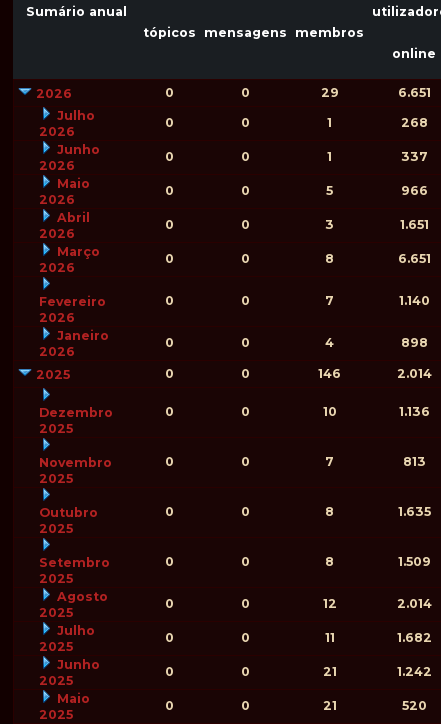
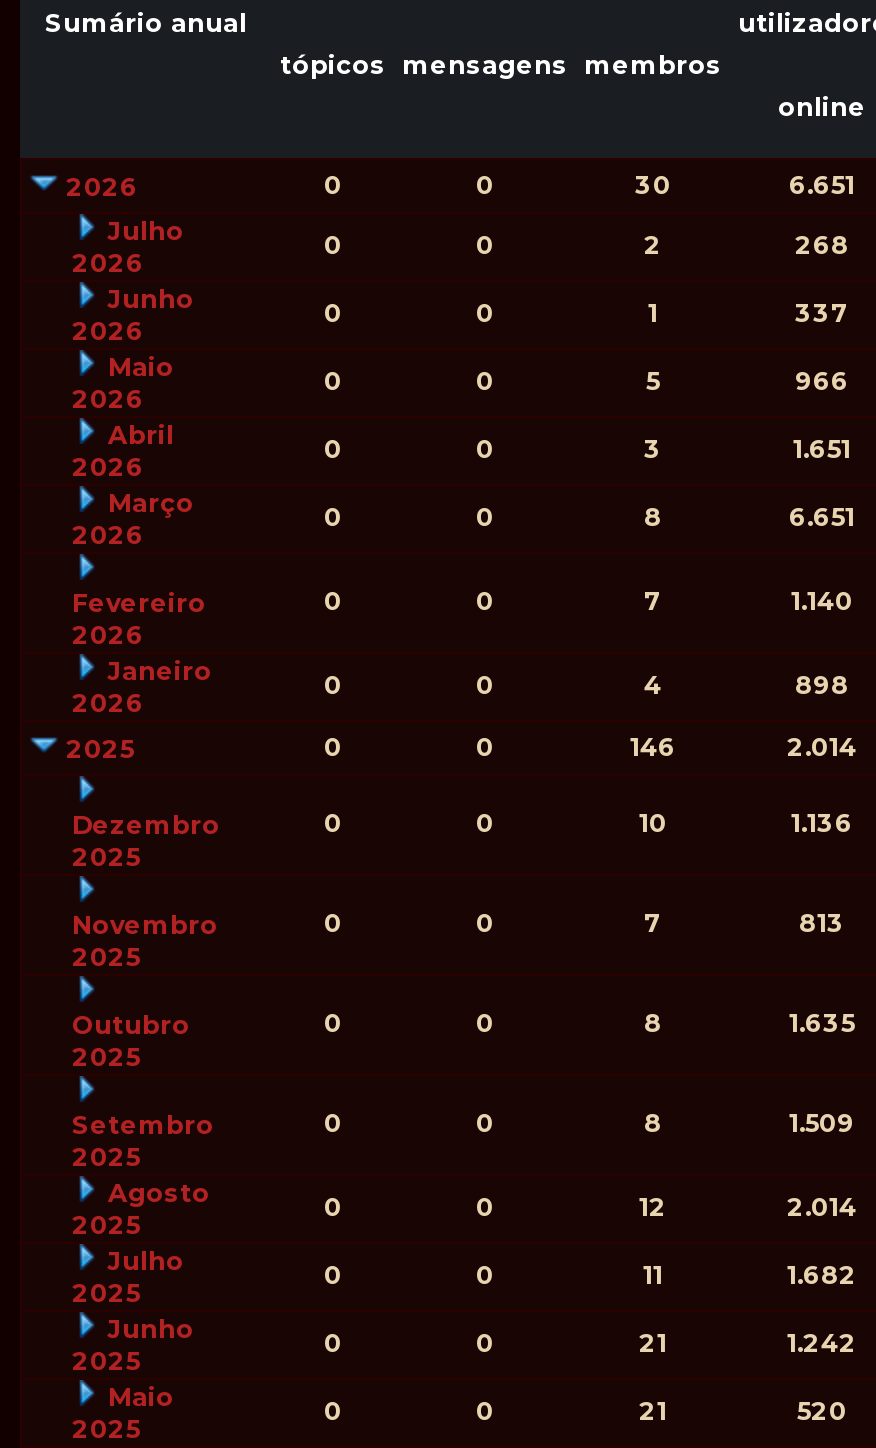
[320,85,338,100] 29 -> [635,171,671,201] 30
[327,115,332,130] 1 -> [644,231,662,261] 2

